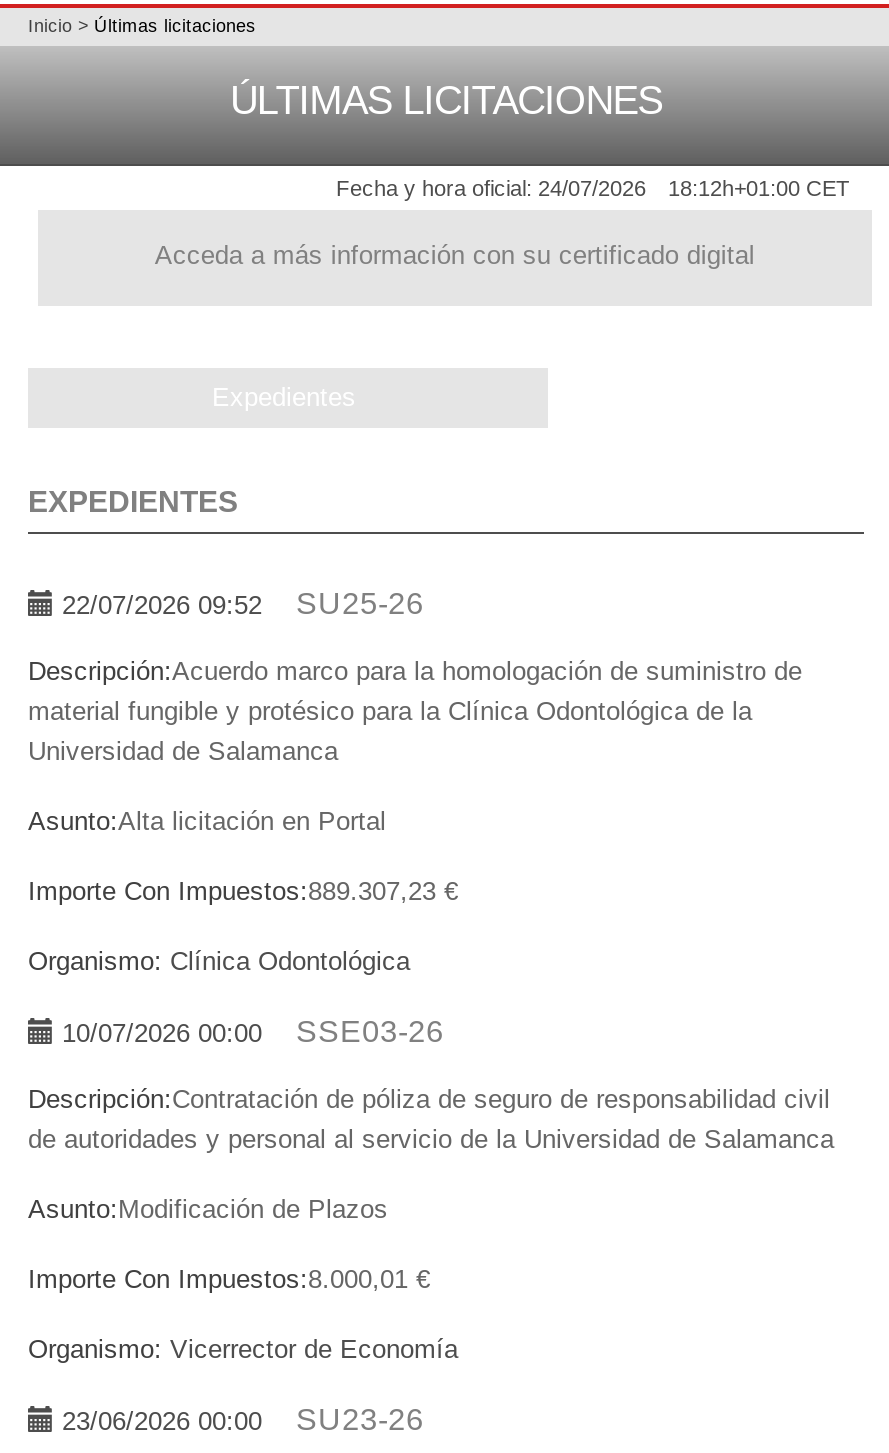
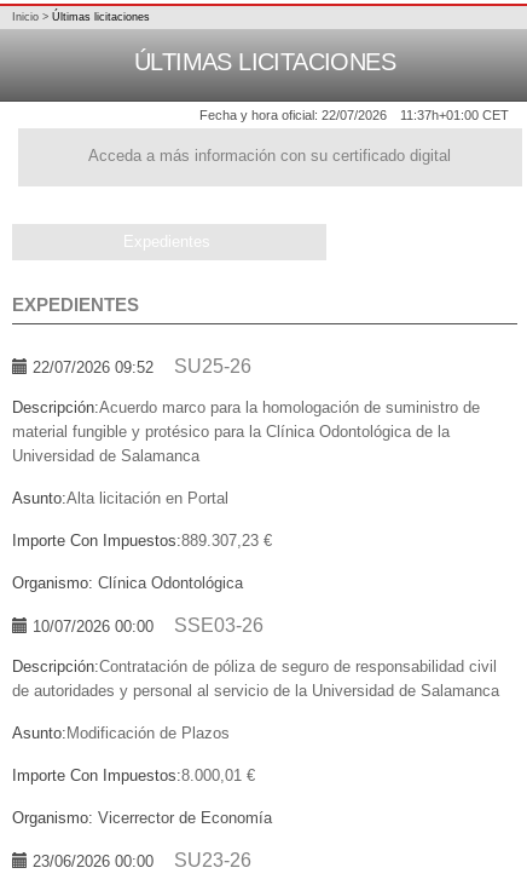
[336,177,646,201] Fecha y hora oficial: 24/07/2026 -> [199,108,387,123] Fecha y hora oficial: 22/07/2026
[668,177,850,201] 18:12h+01:00 CET -> [400,108,509,123] 11:37h+01:00 CET

